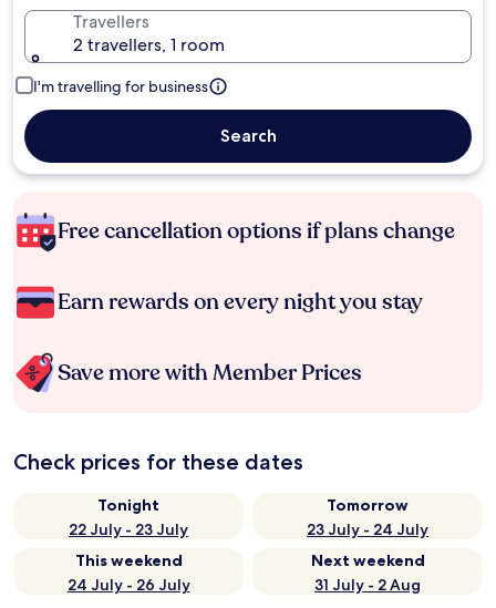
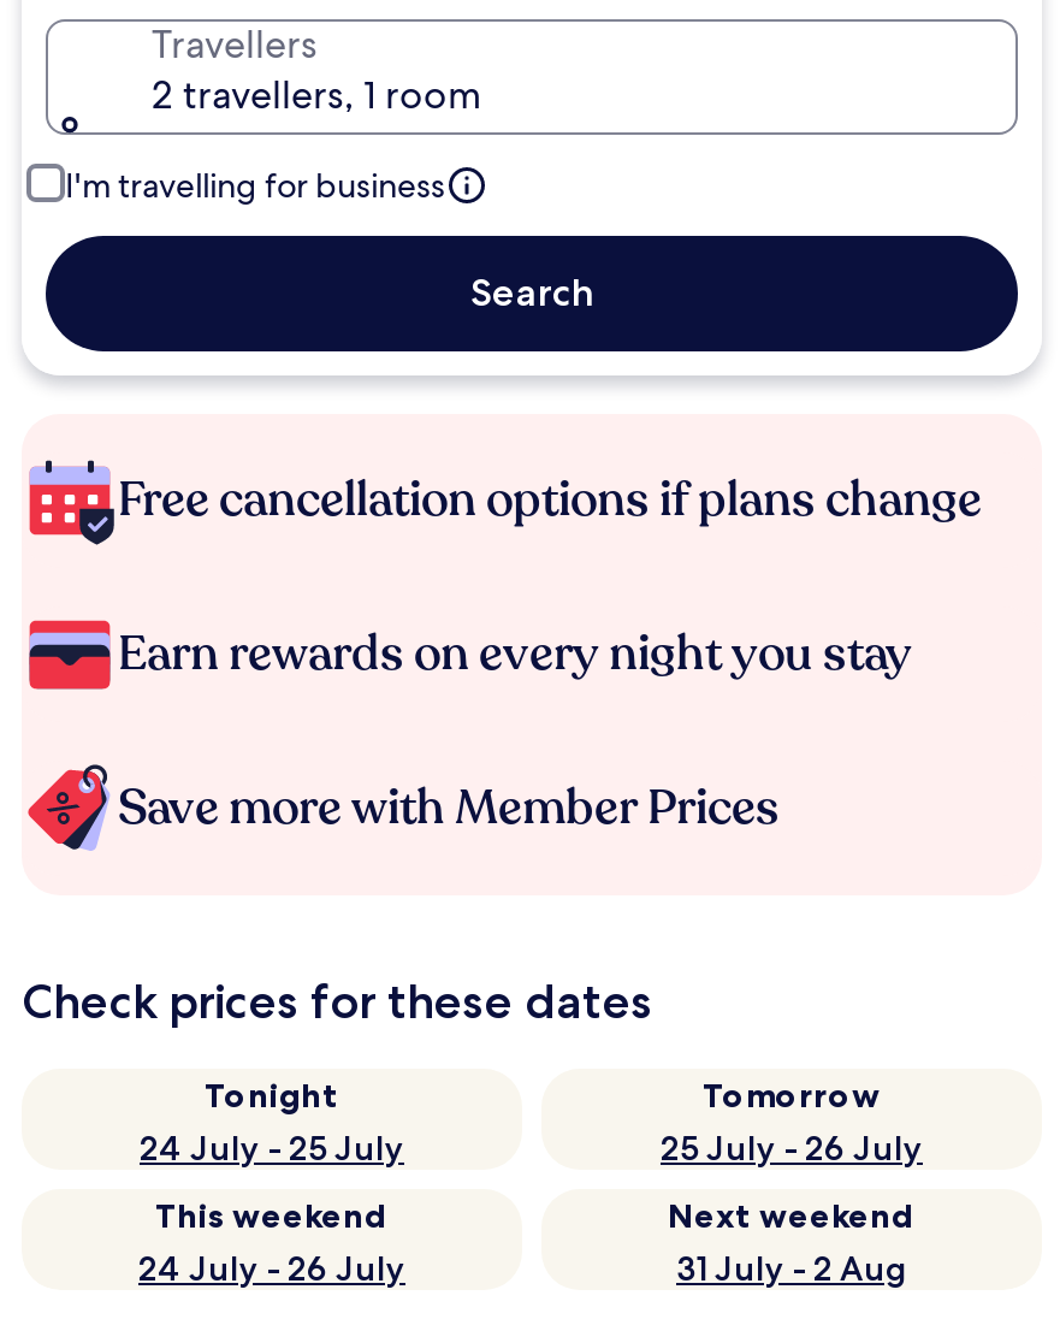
[69,519,188,539] 22 July - 23 July -> [140,1126,404,1170] 24 July - 25 July
[307,519,428,539] 23 July - 24 July -> [661,1126,923,1170] 25 July - 26 July

